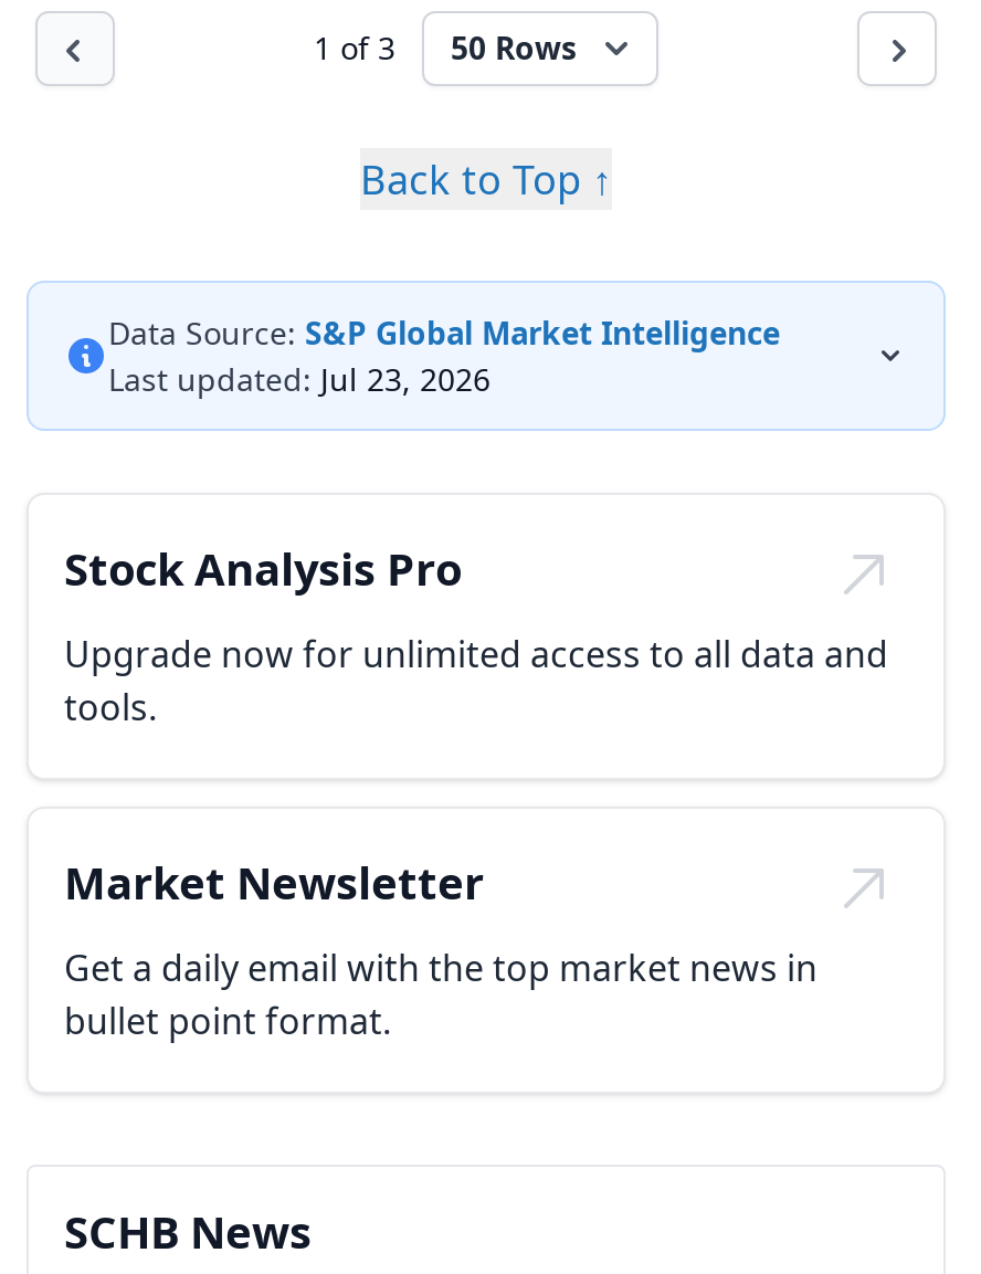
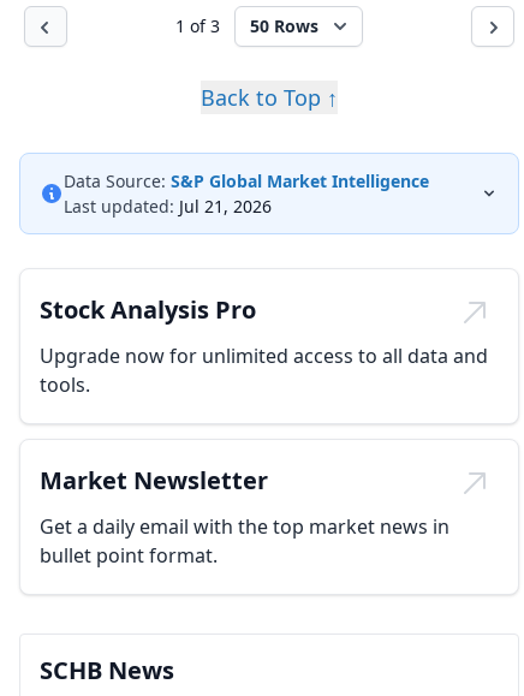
[108,358,491,400] Last updated: Jul 23, 2026 -> [64,195,272,218] Last updated: Jul 21, 2026

